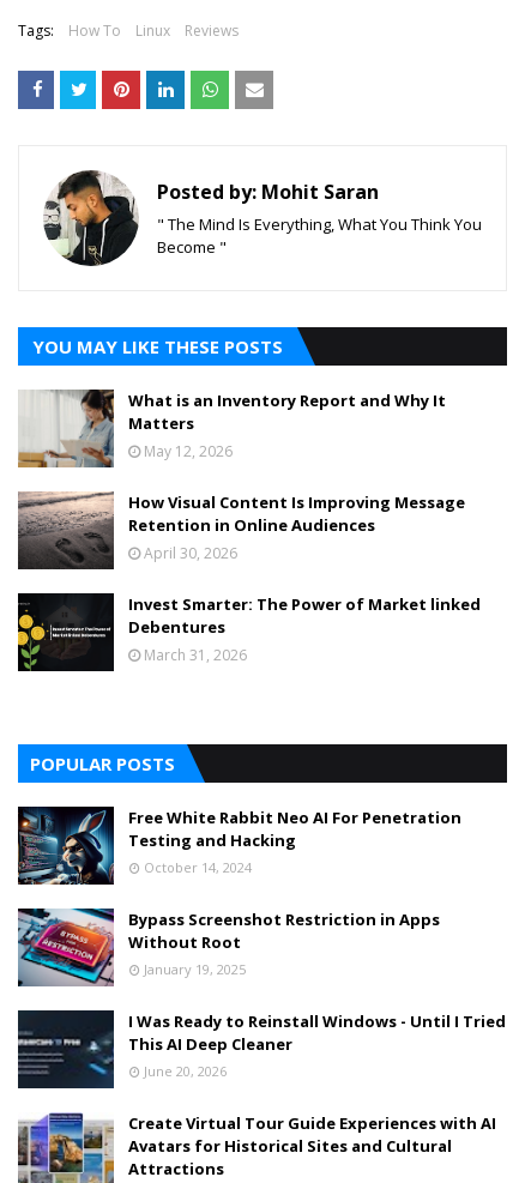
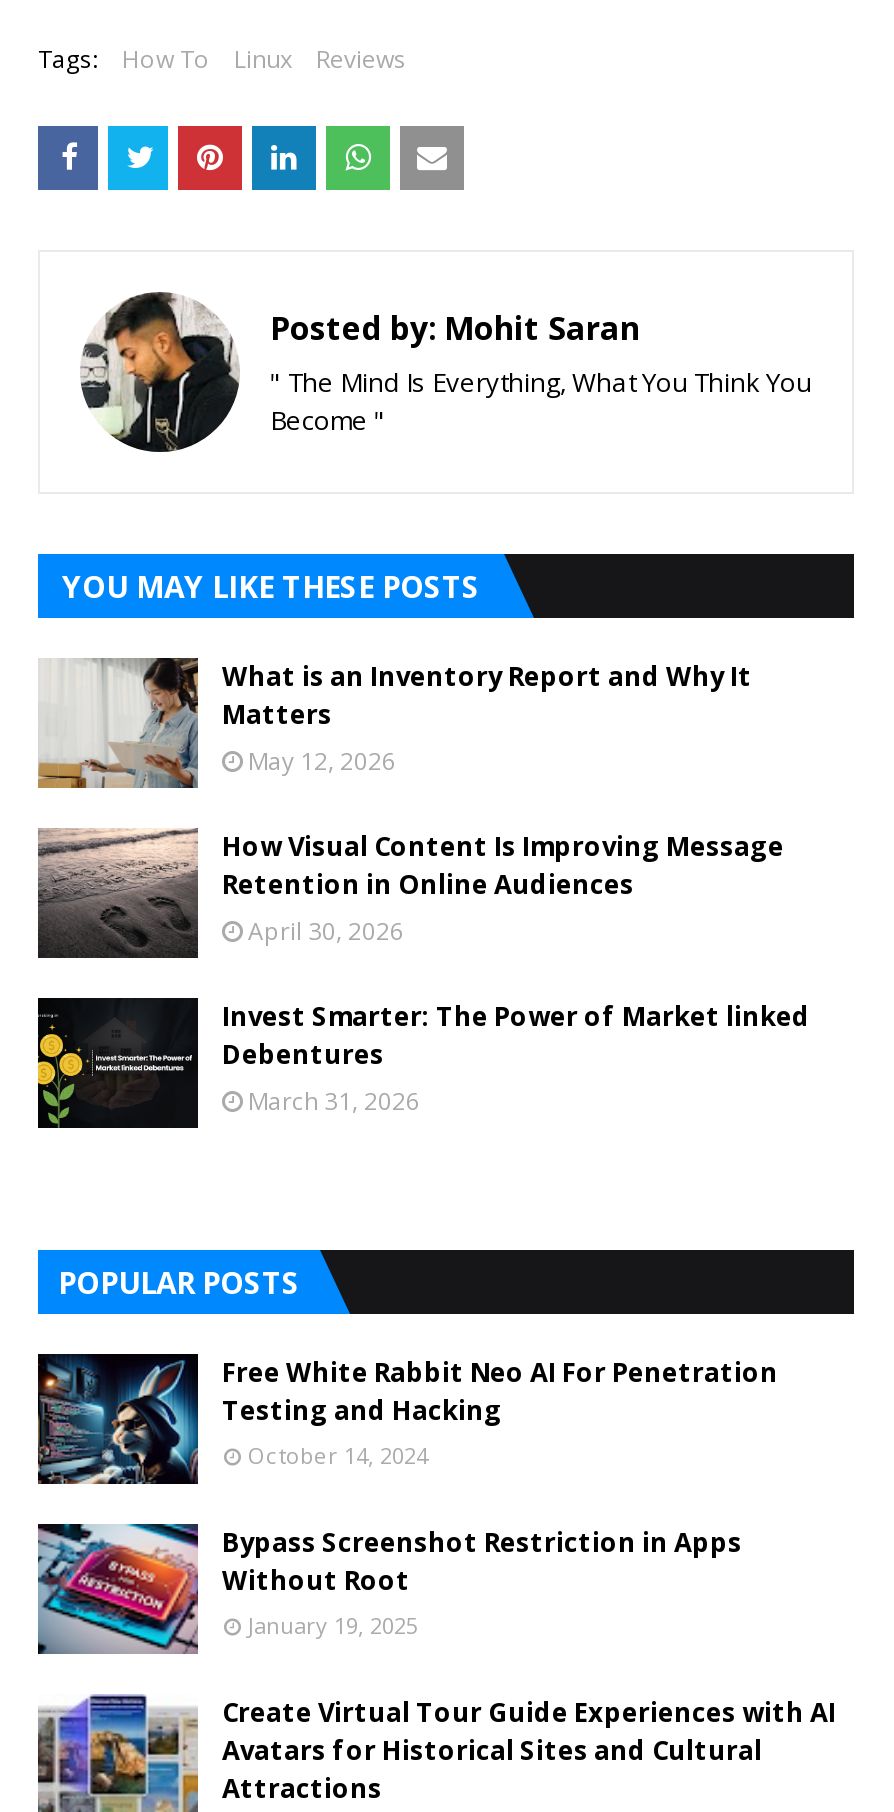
[18,1009,506,1088] [image] | I Was Ready to Reinstall Windows - Until I Tried | This AI Deep Cleaner | June 20, 2026 -> none

